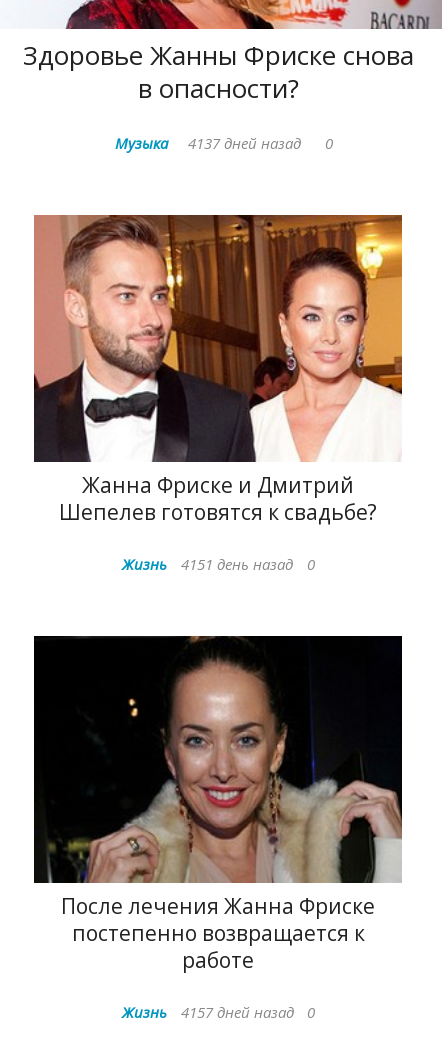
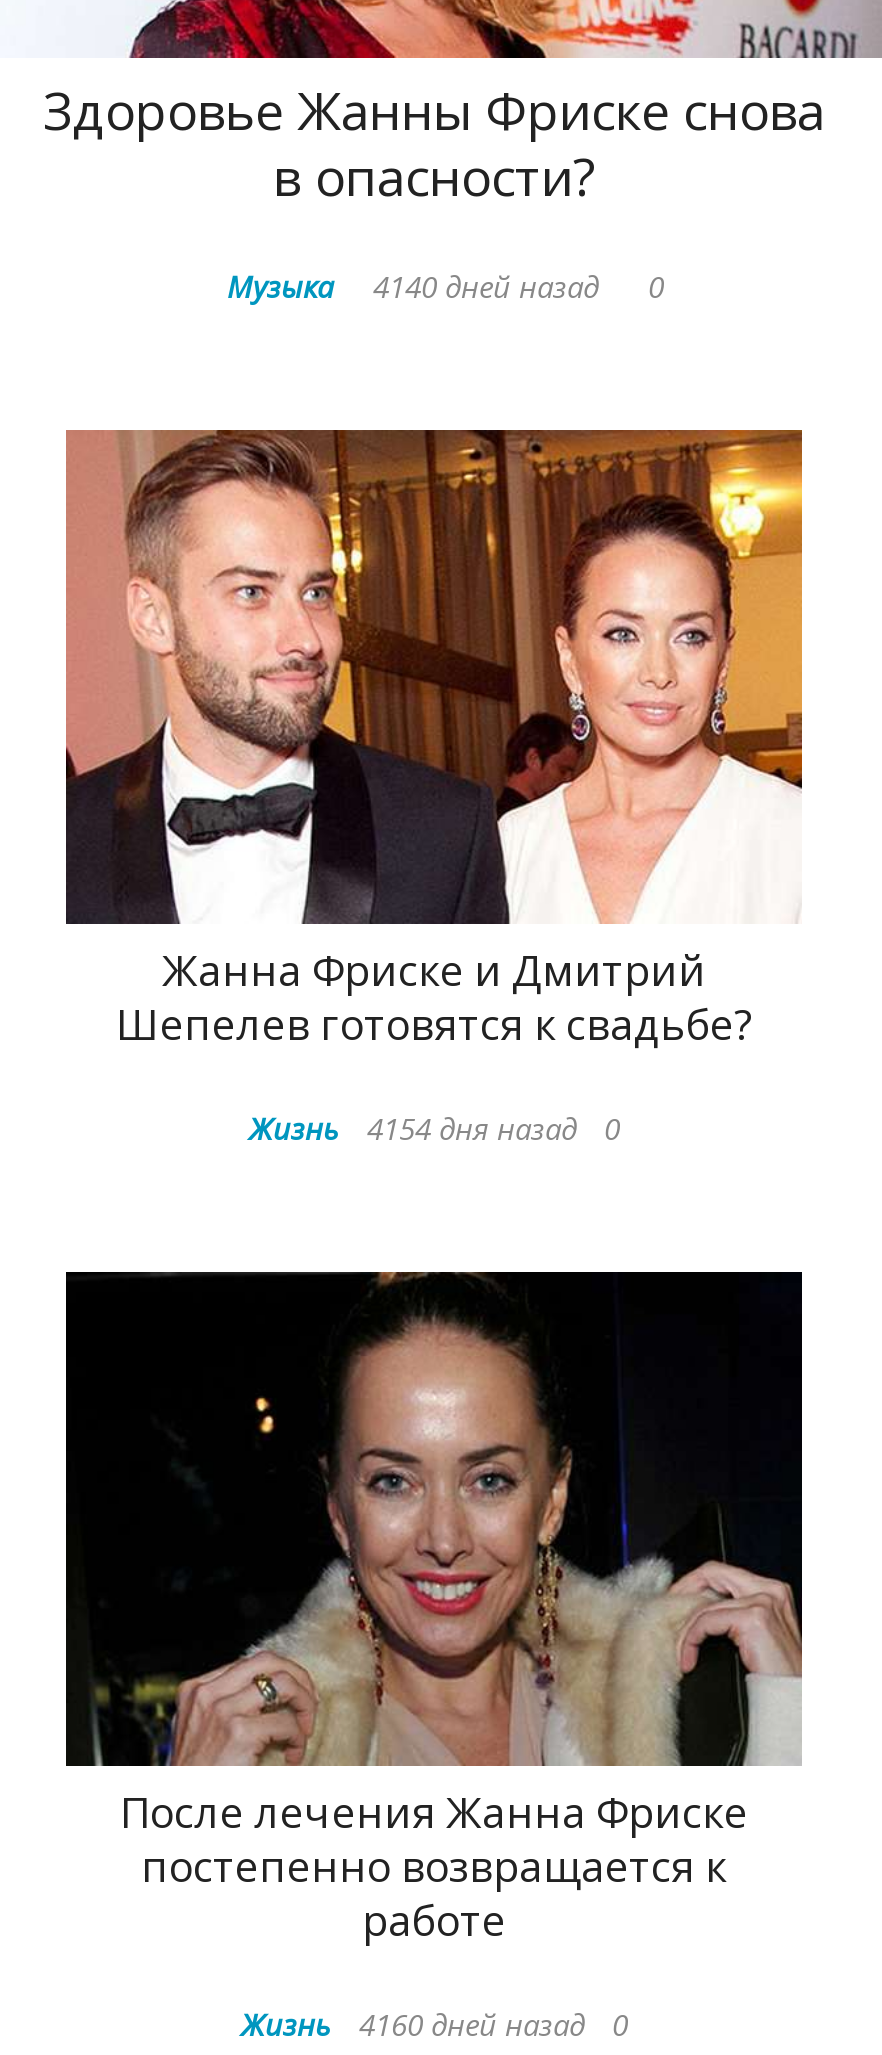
[114,133,333,153] Музыка 4137 дней назад 0 -> [227,266,664,306] Музыка 4140 дней назад 0
[122,554,314,574] Жизнь 4151 день назад 0 -> [249,1108,620,1148] Жизнь 4154 дня назад 0
[121,1002,315,1022] Жизнь 4157 дней назад 0 -> [241,2004,628,2044] Жизнь 4160 дней назад 0

